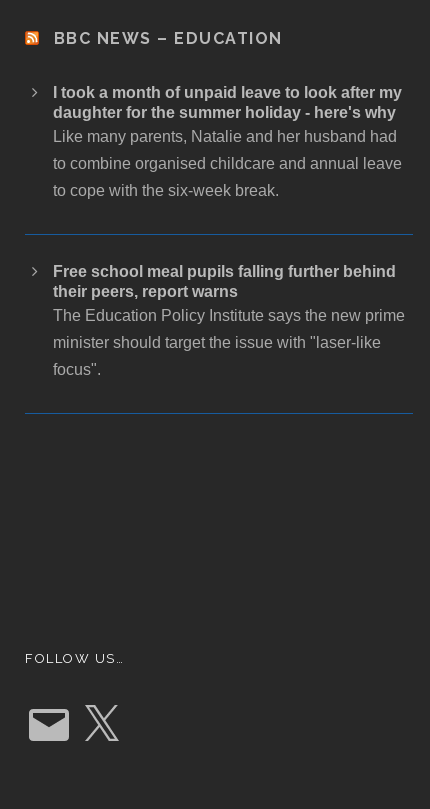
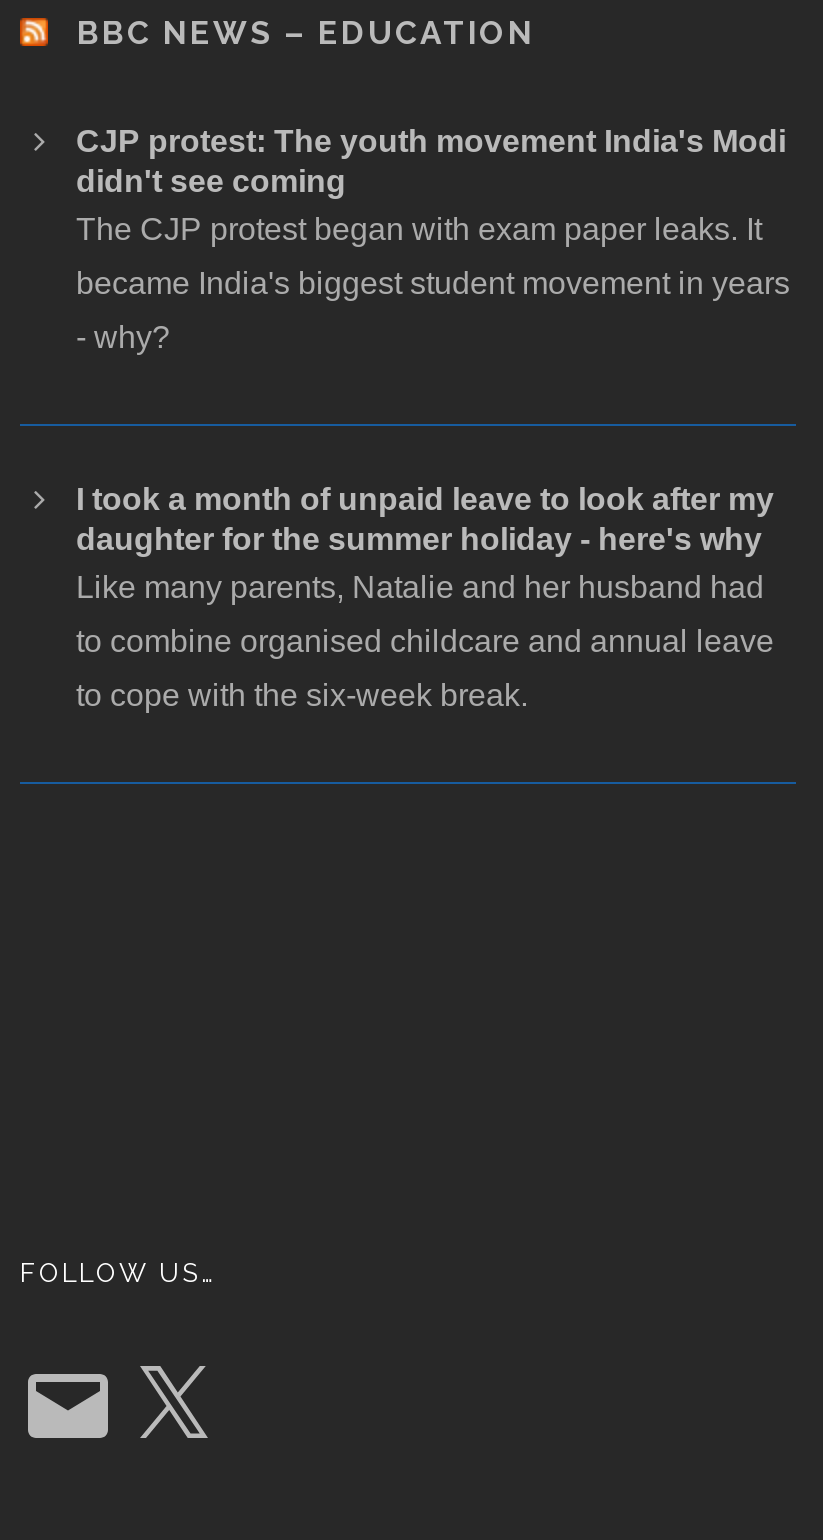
none -> [76,123,790,353] CJP protest: The youth movement India's Modi | didn't see coming | The CJP protest began with exam paper leaks. It | became India's biggest student movement in years | - why?
moved [53,83,402,198] -> [76,481,774,711]: I took a month of unpaid leave to look after my | daughter for the summer holiday - here's why | Like many parents, Natalie and her husband had | to combine organised childcare and annual leave | to cope with the six-week break.
[53,262,405,377] Free school meal pupils falling further behind | their peers, report warns | The Education Policy Institute says the new prime | minister should target the issue with "laser-like | focus". -> none

